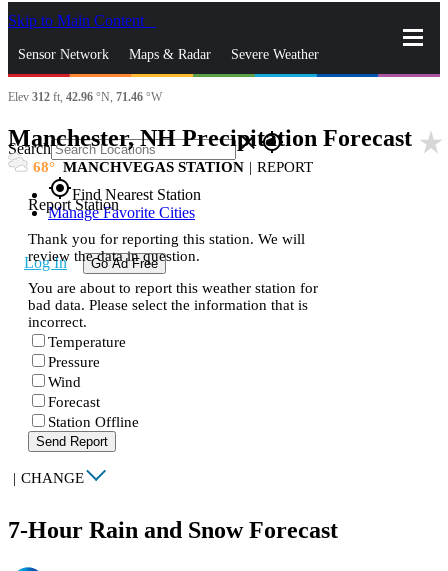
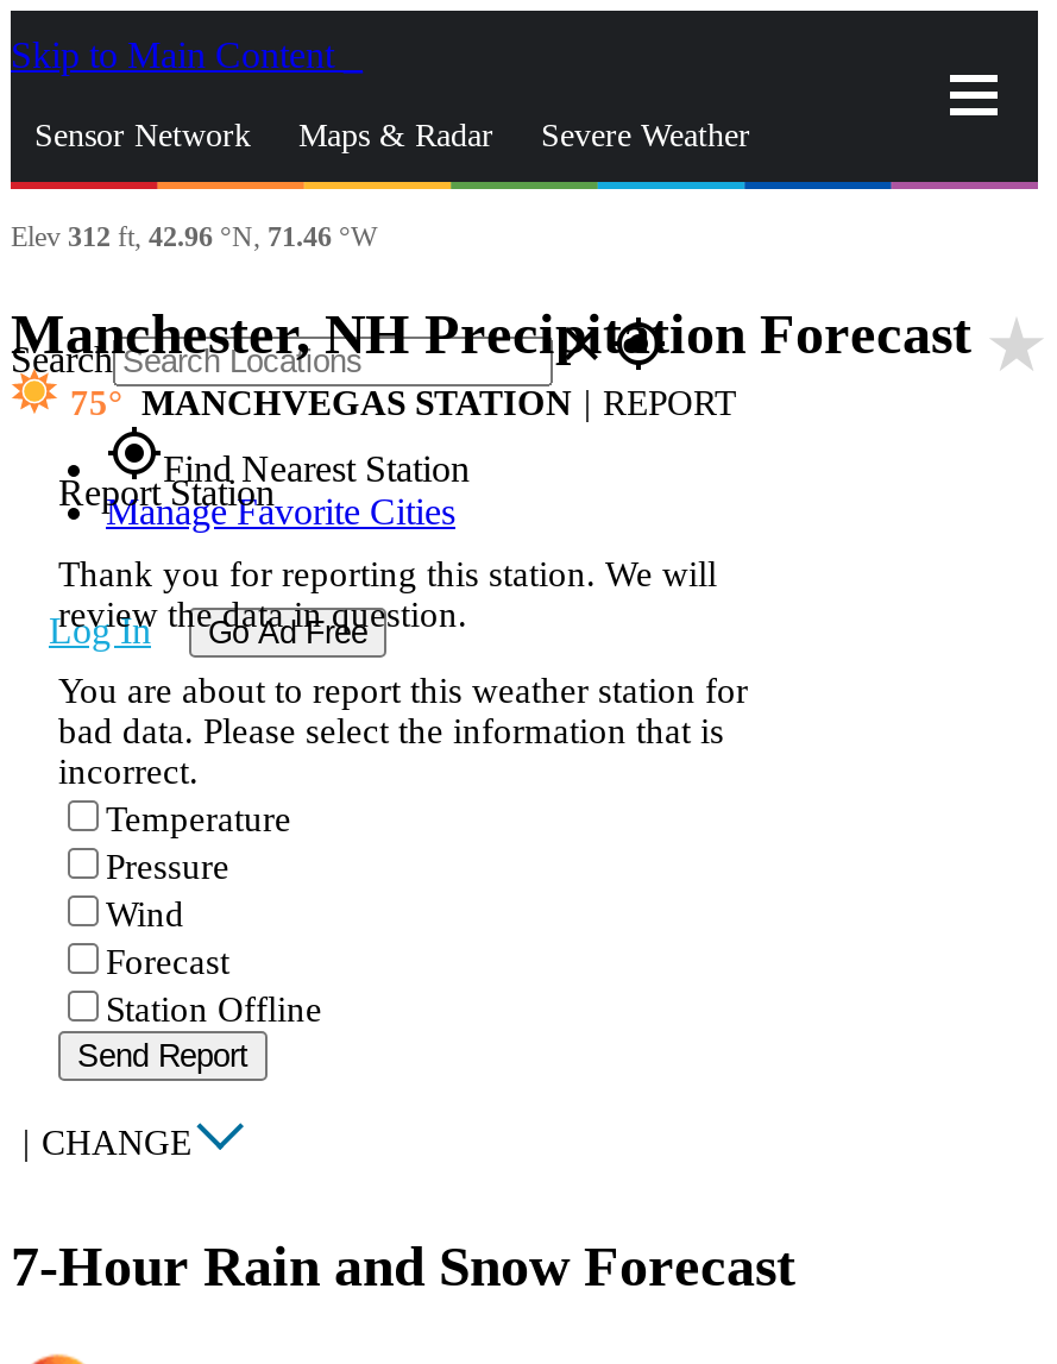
[33,159,49,175] 68 -> [70,384,108,422] 75

